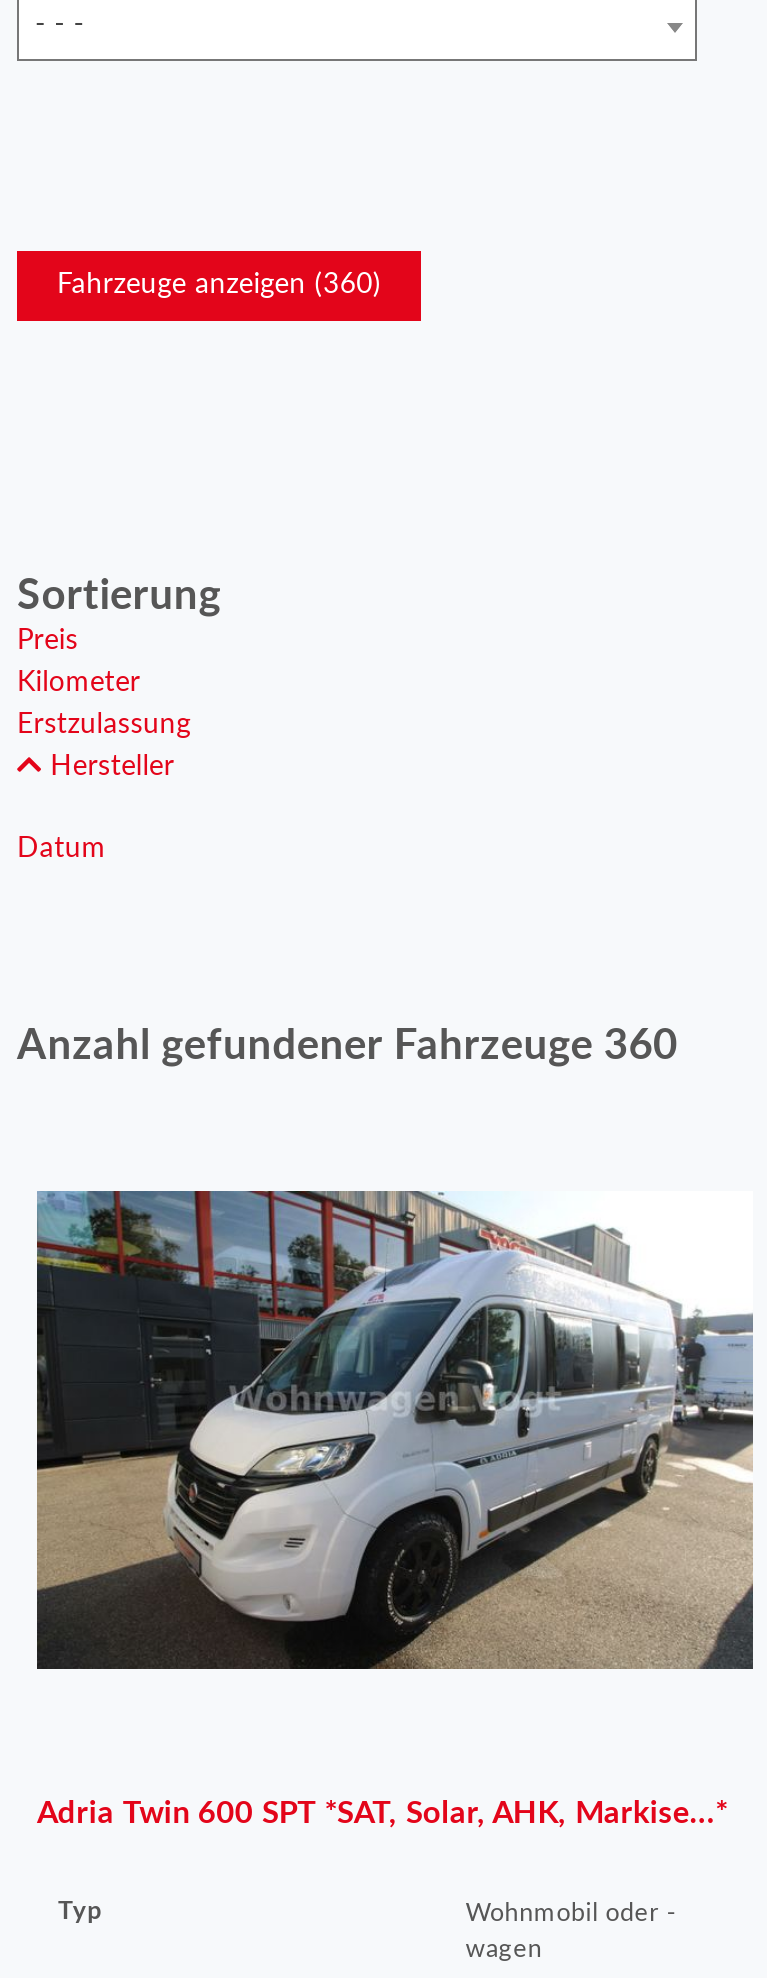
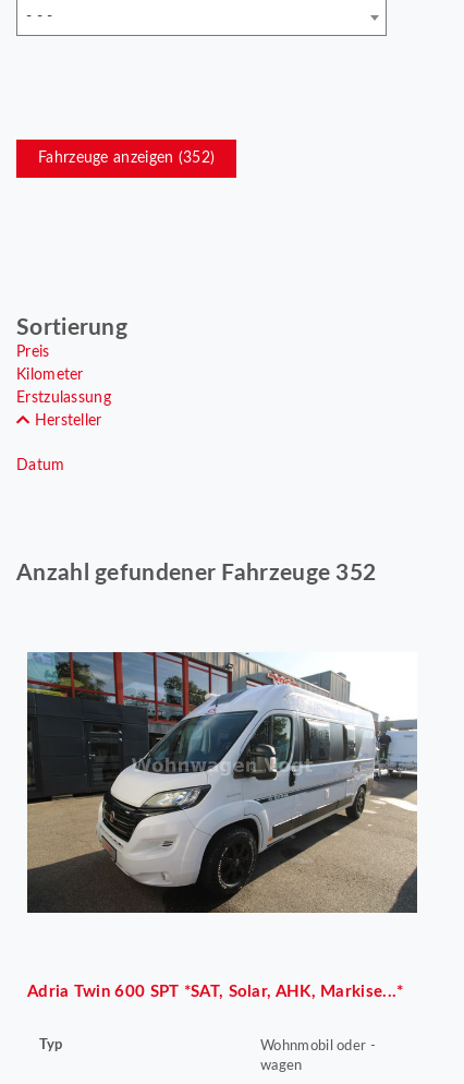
[57,271,381,299] Fahrzeuge anzeigen (360) -> [38,151,215,166] Fahrzeuge anzeigen (352)
[17,1025,678,1067] Anzahl gefundener Fahrzeuge 360 -> [16,562,376,585] Anzahl gefundener Fahrzeuge 352

